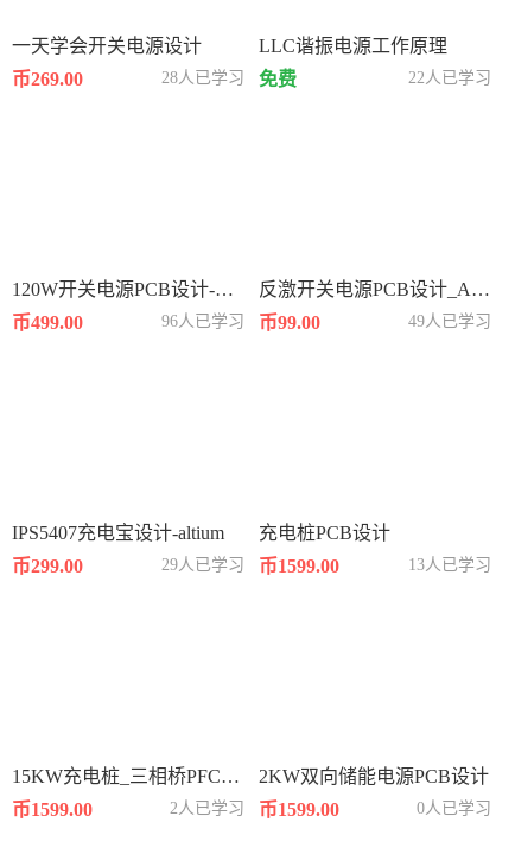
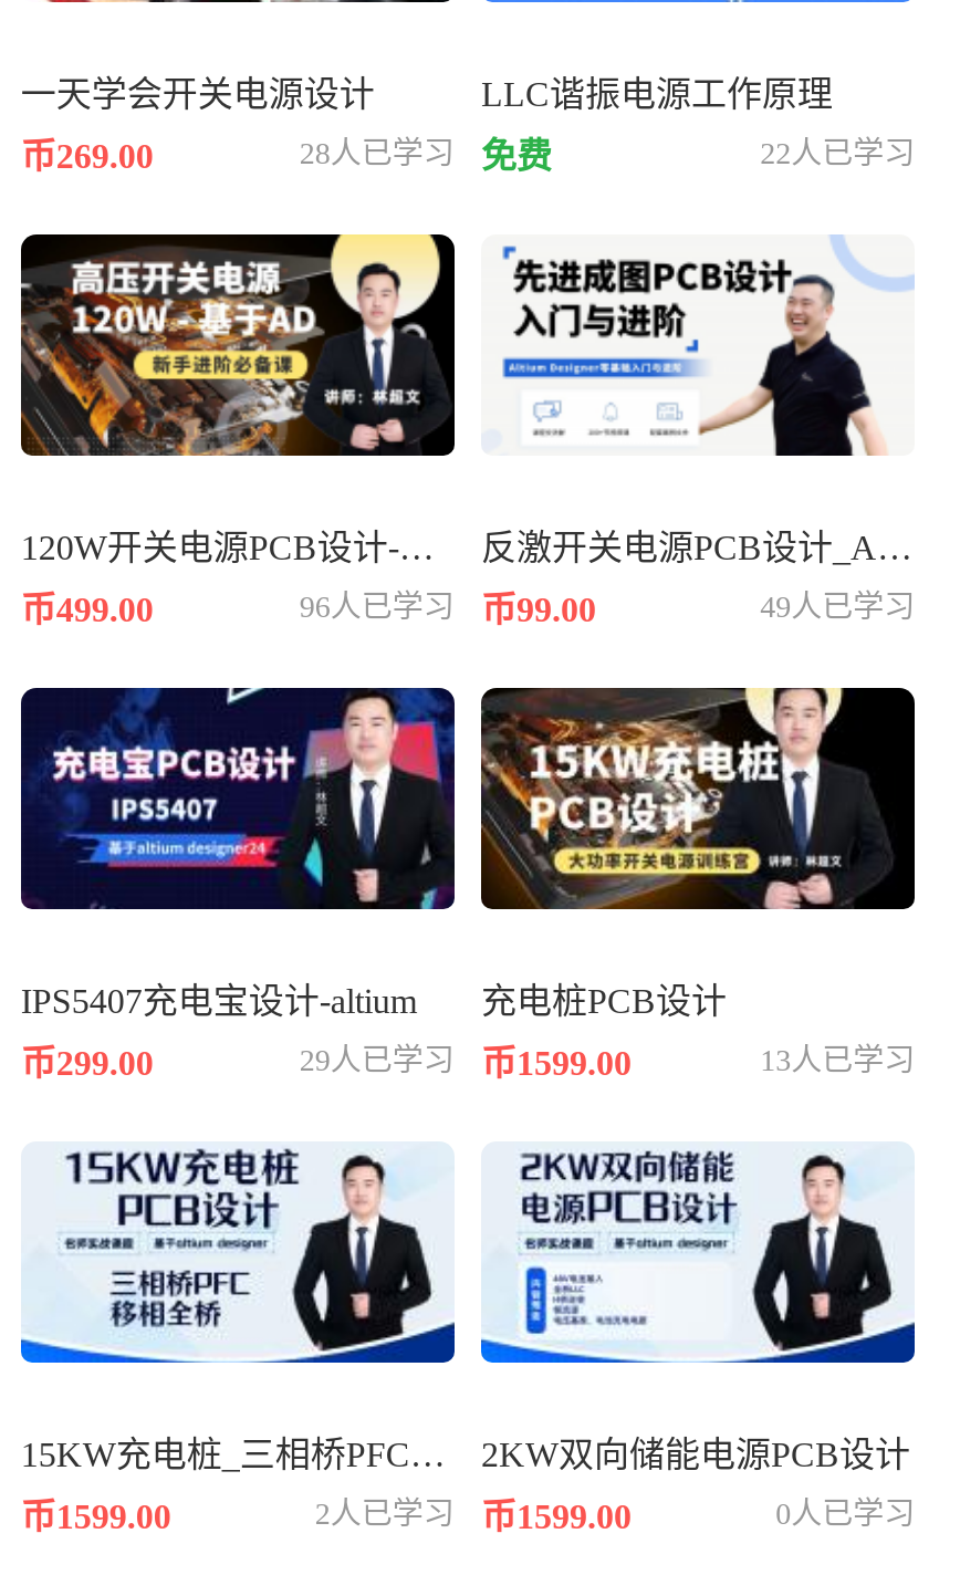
none -> [19,232,457,458] [image]
none -> [501,234,915,458] [image]
none -> [19,686,457,911] [image]
none -> [479,686,917,911] [image]
none -> [19,1146,457,1365] [image]
none -> [479,1148,917,1365] [image]

